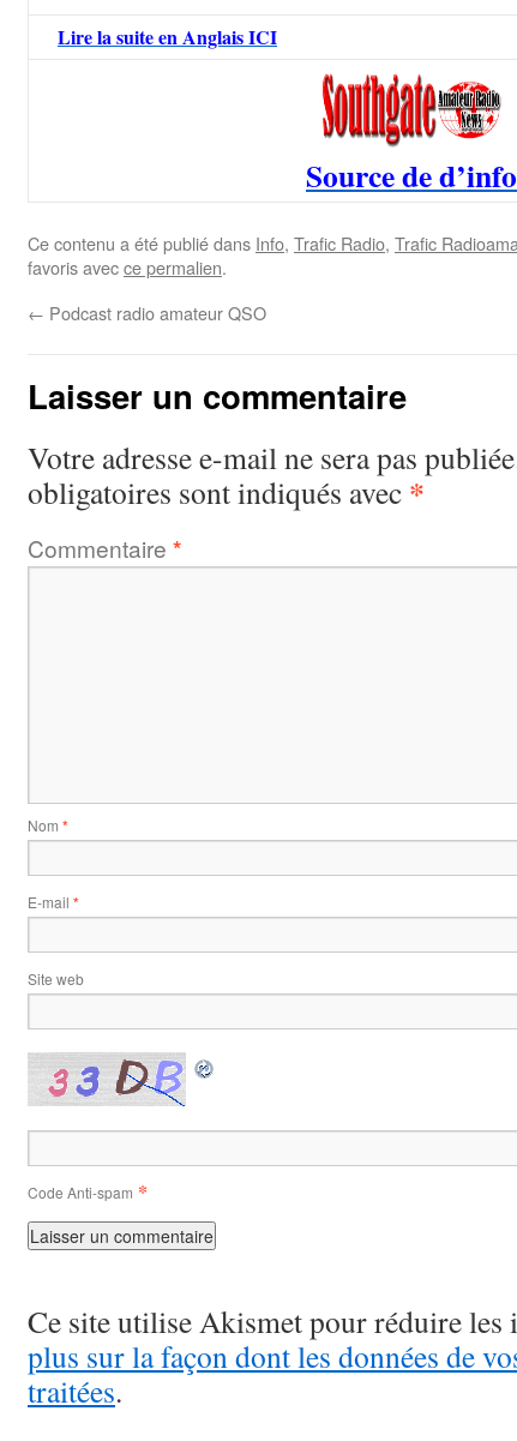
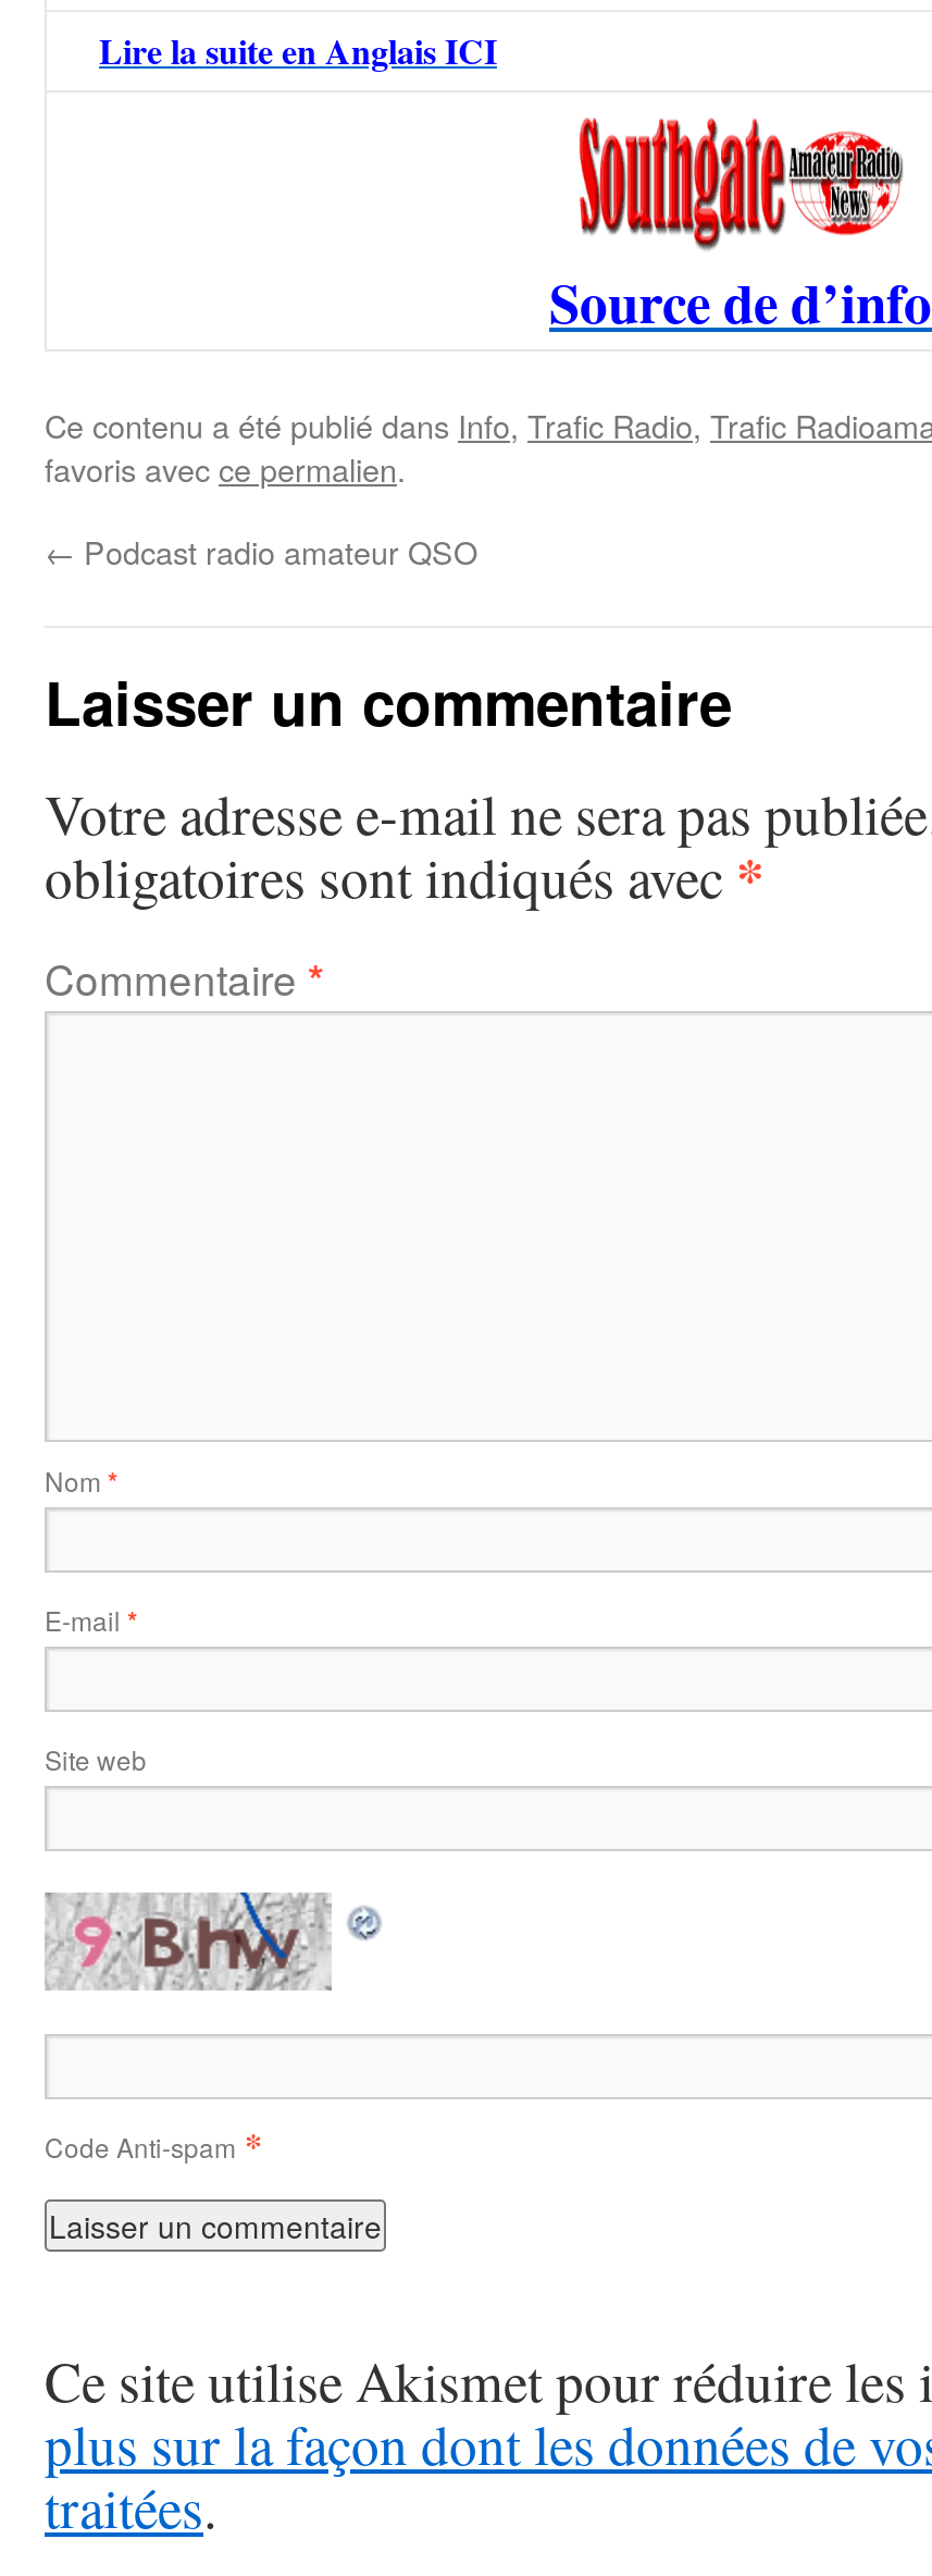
[36,1053,185,1106] [image] -> [47,1890,330,1990] [image]

